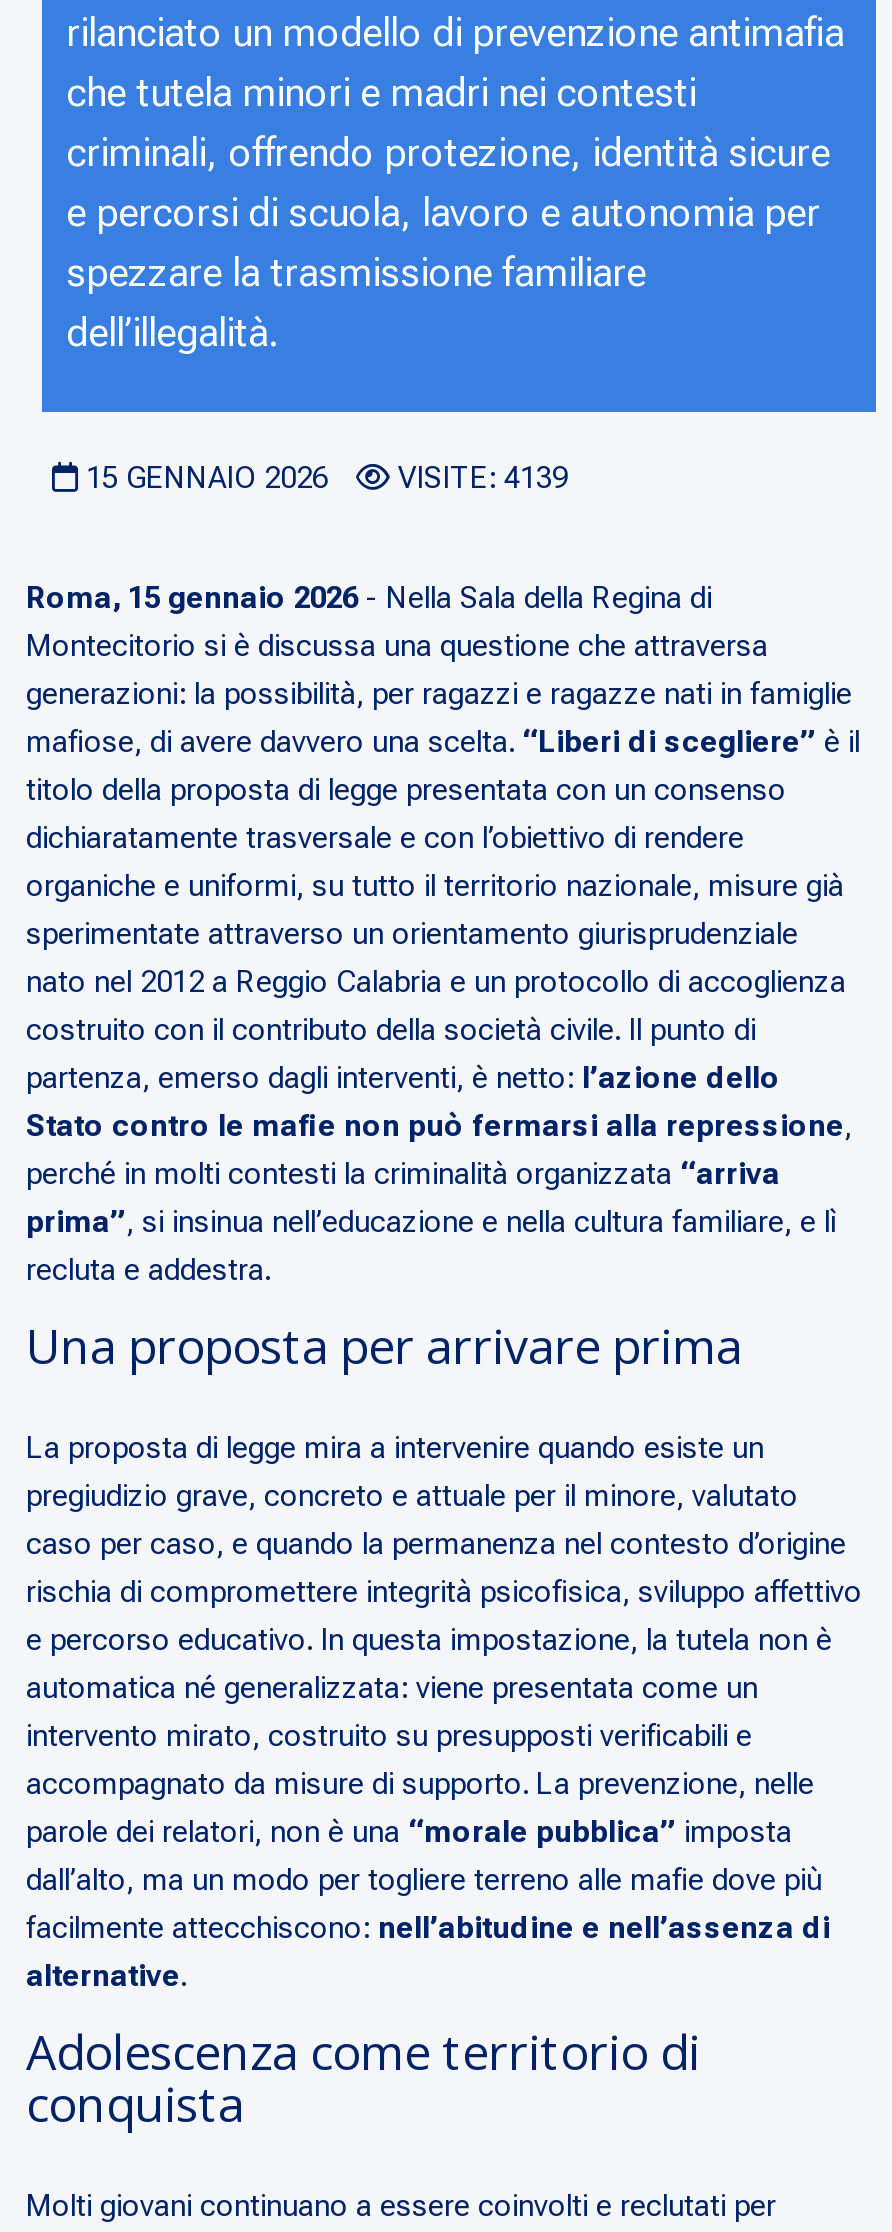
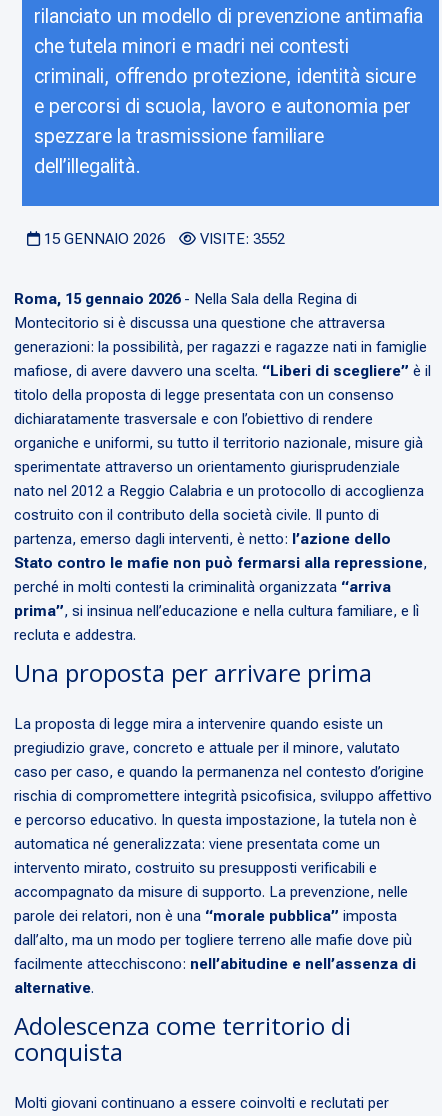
[86,460,568,496] 15 GENNAIO 2026 VISITE: 4139 -> [44,230,285,248] 15 GENNAIO 2026 VISITE: 3552

